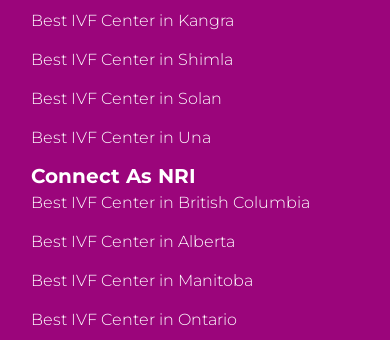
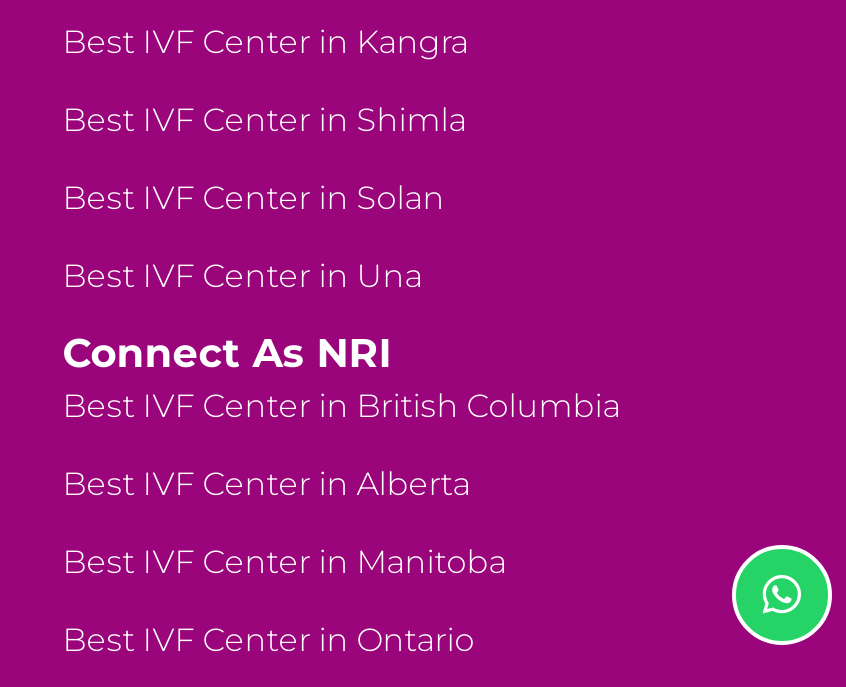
none -> [730,542,834,648] [image]

